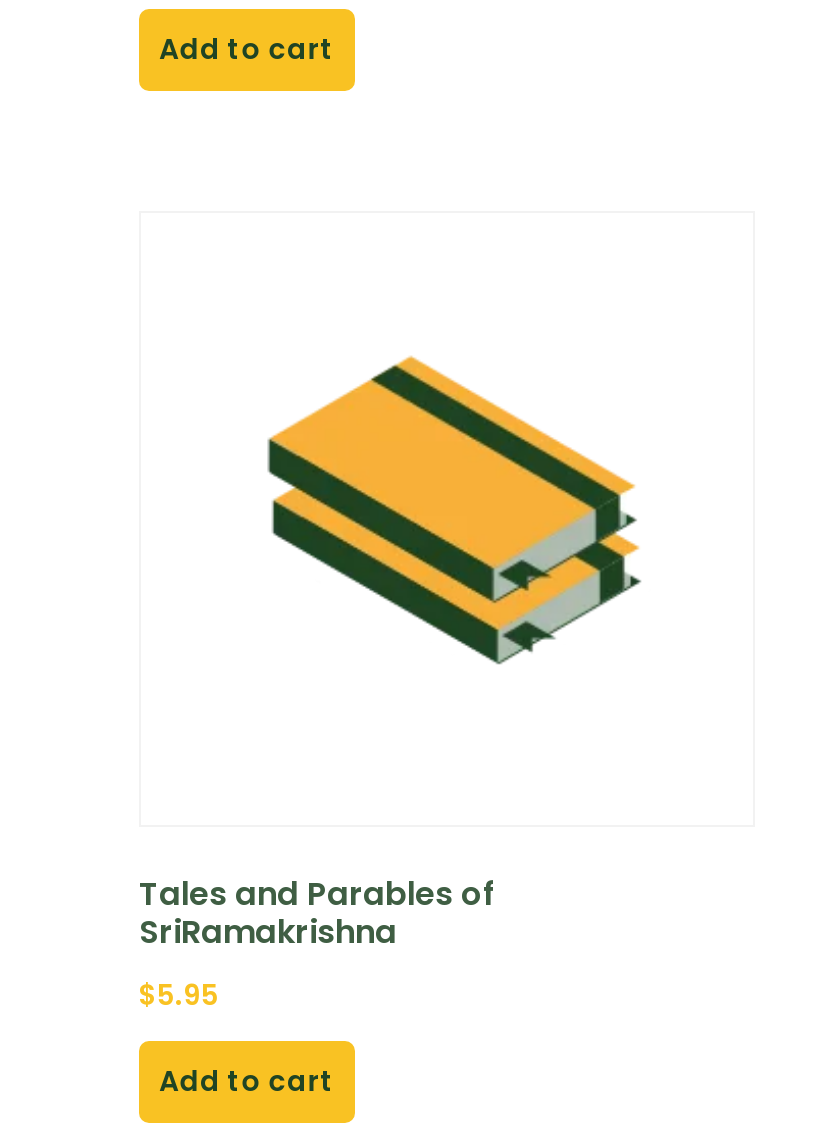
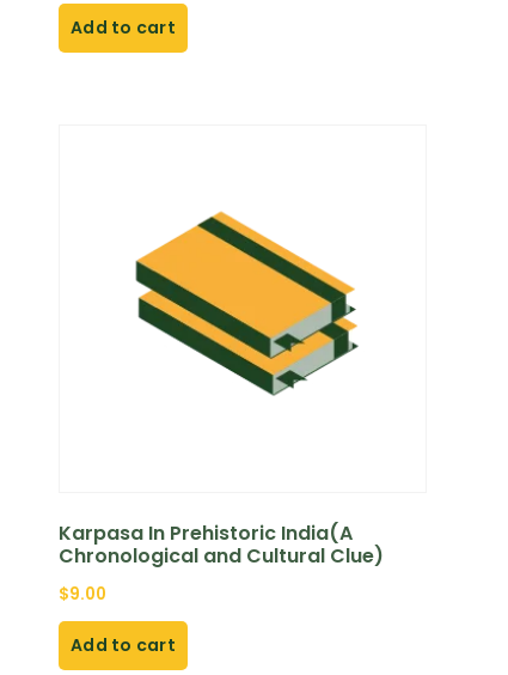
[139,871,497,955] Tales and Parables of | SriRamakrishna -> [59,520,384,570] Karpasa In Prehistoric India(A | Chronological and Cultural Clue)
[139,977,219,1015] $5.95 -> [59,583,106,606] $9.00

